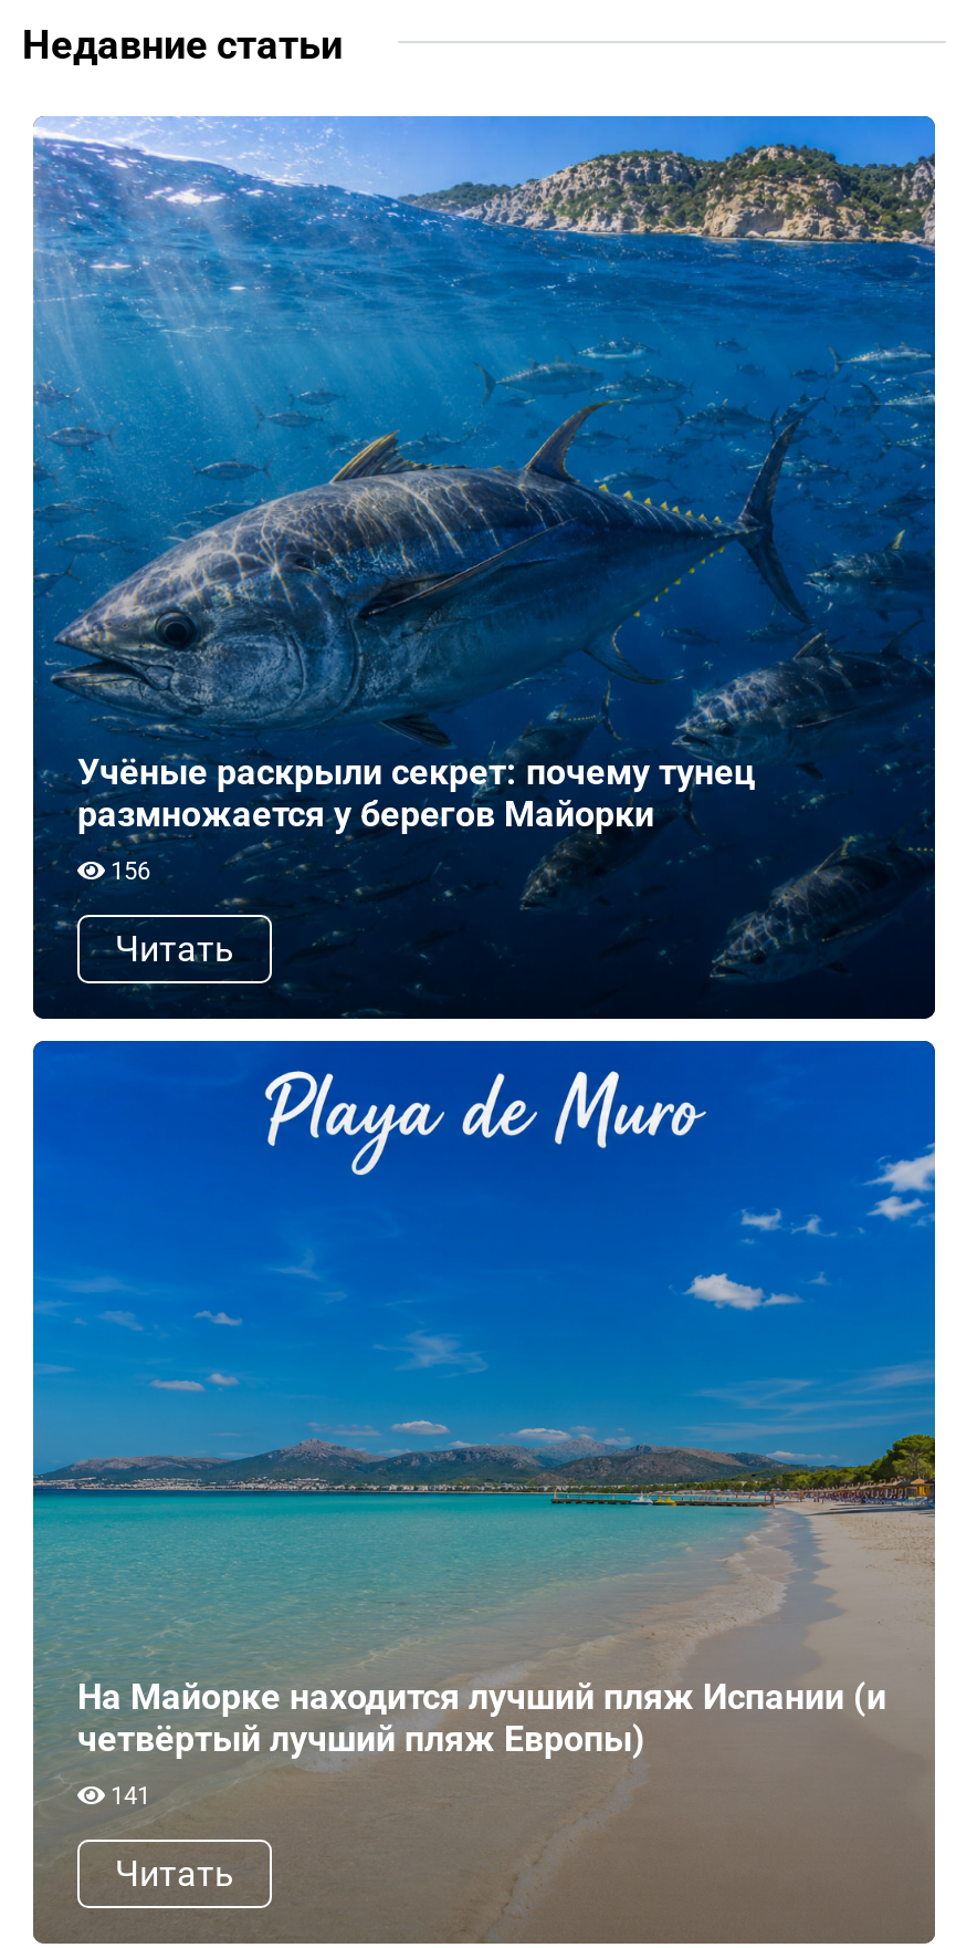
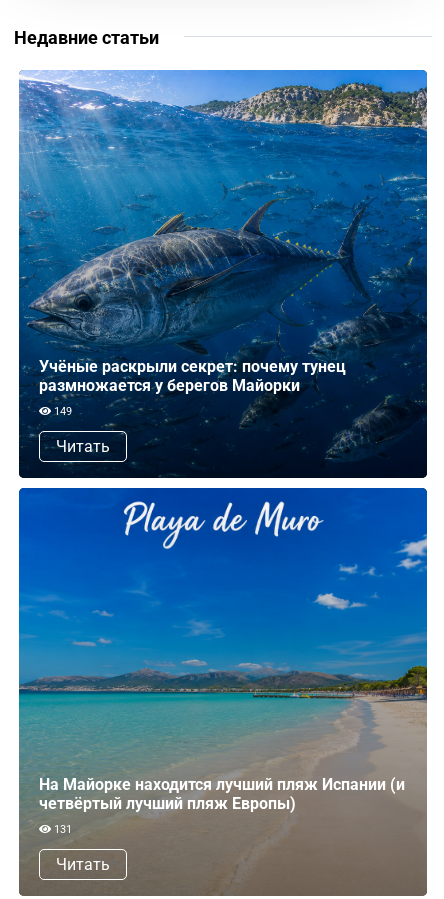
[104,858,150,887] 156 -> [51,405,72,418] 149
[104,1783,150,1811] 141 -> [51,823,72,836] 131

